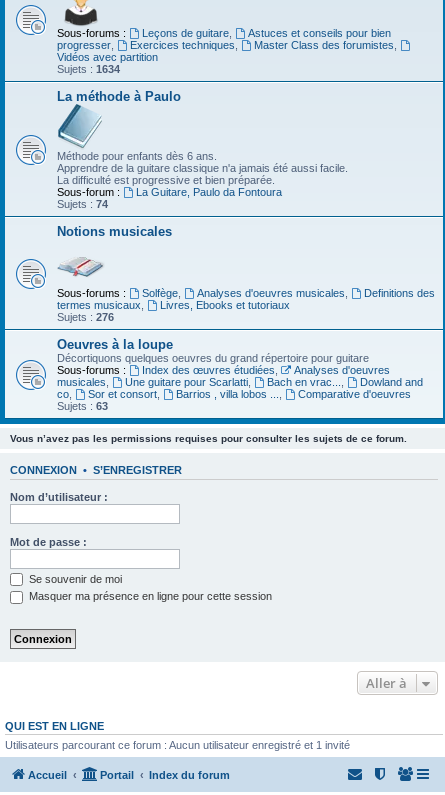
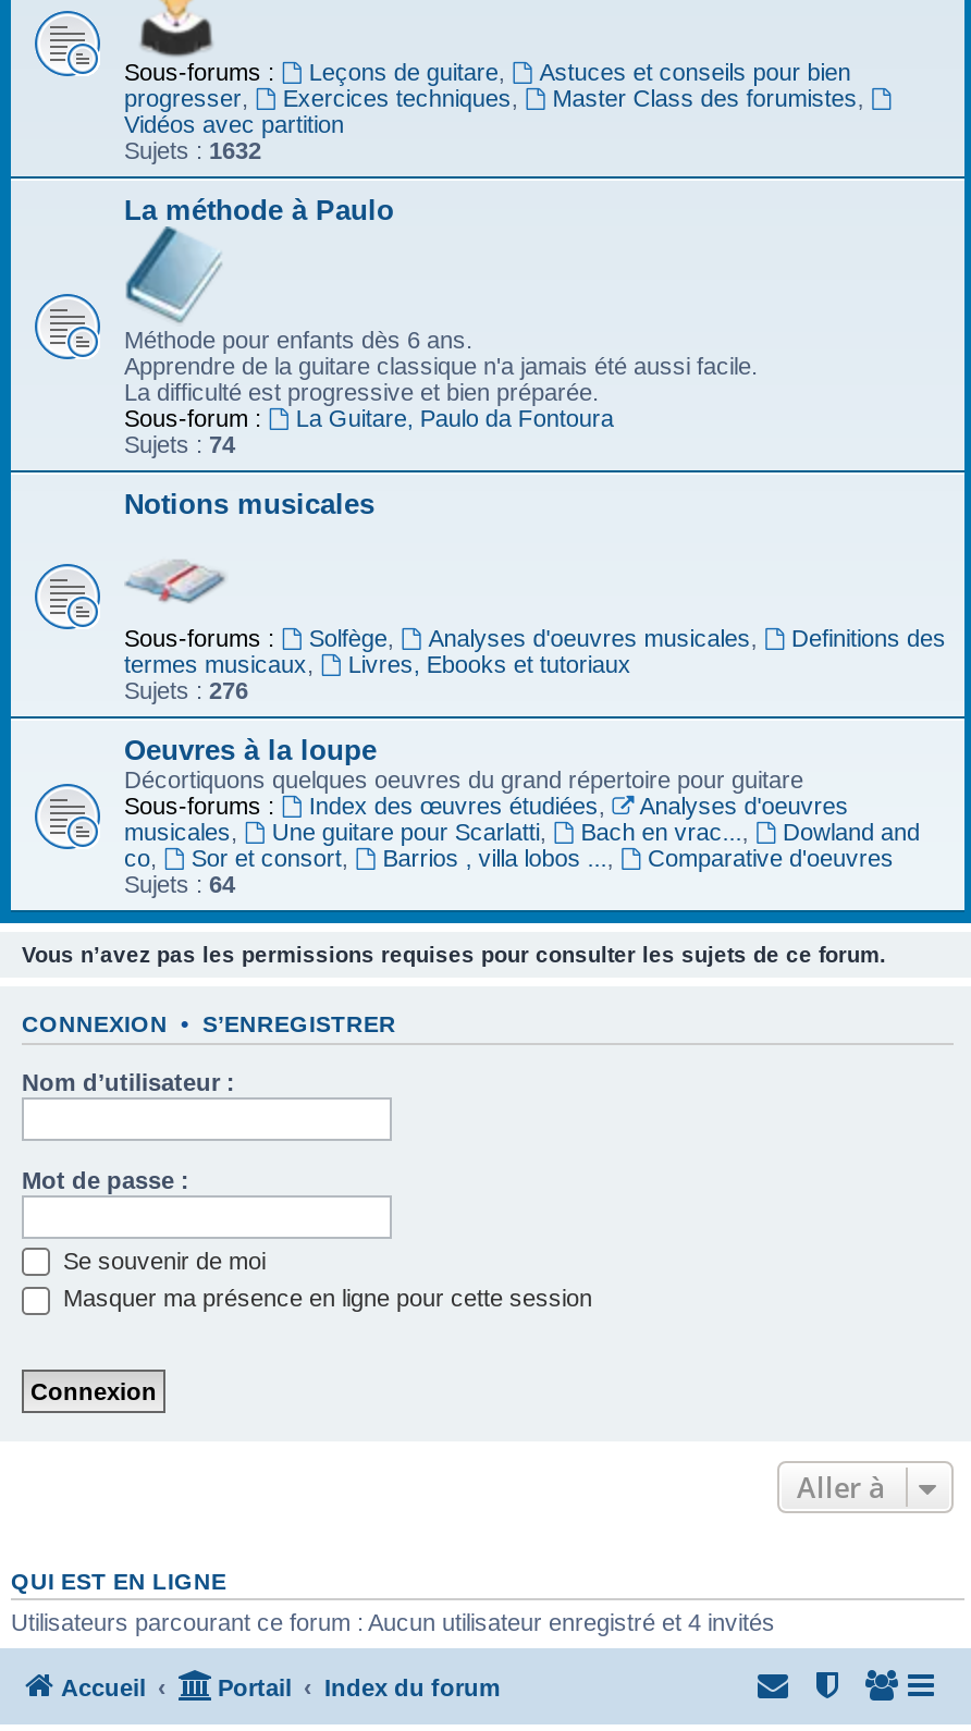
[57,63,120,75] Sujets : 1634 -> [124,137,261,163] Sujets : 1632
[57,400,108,412] Sujets : 63 -> [124,871,235,897] Sujets : 64
[5,739,350,751] Utilisateurs parcourant ce forum : Aucun utilisateur enregistré et 1 invité -> [11,1608,775,1635] Utilisateurs parcourant ce forum : Aucun utilisateur enregistré et 4 invités

